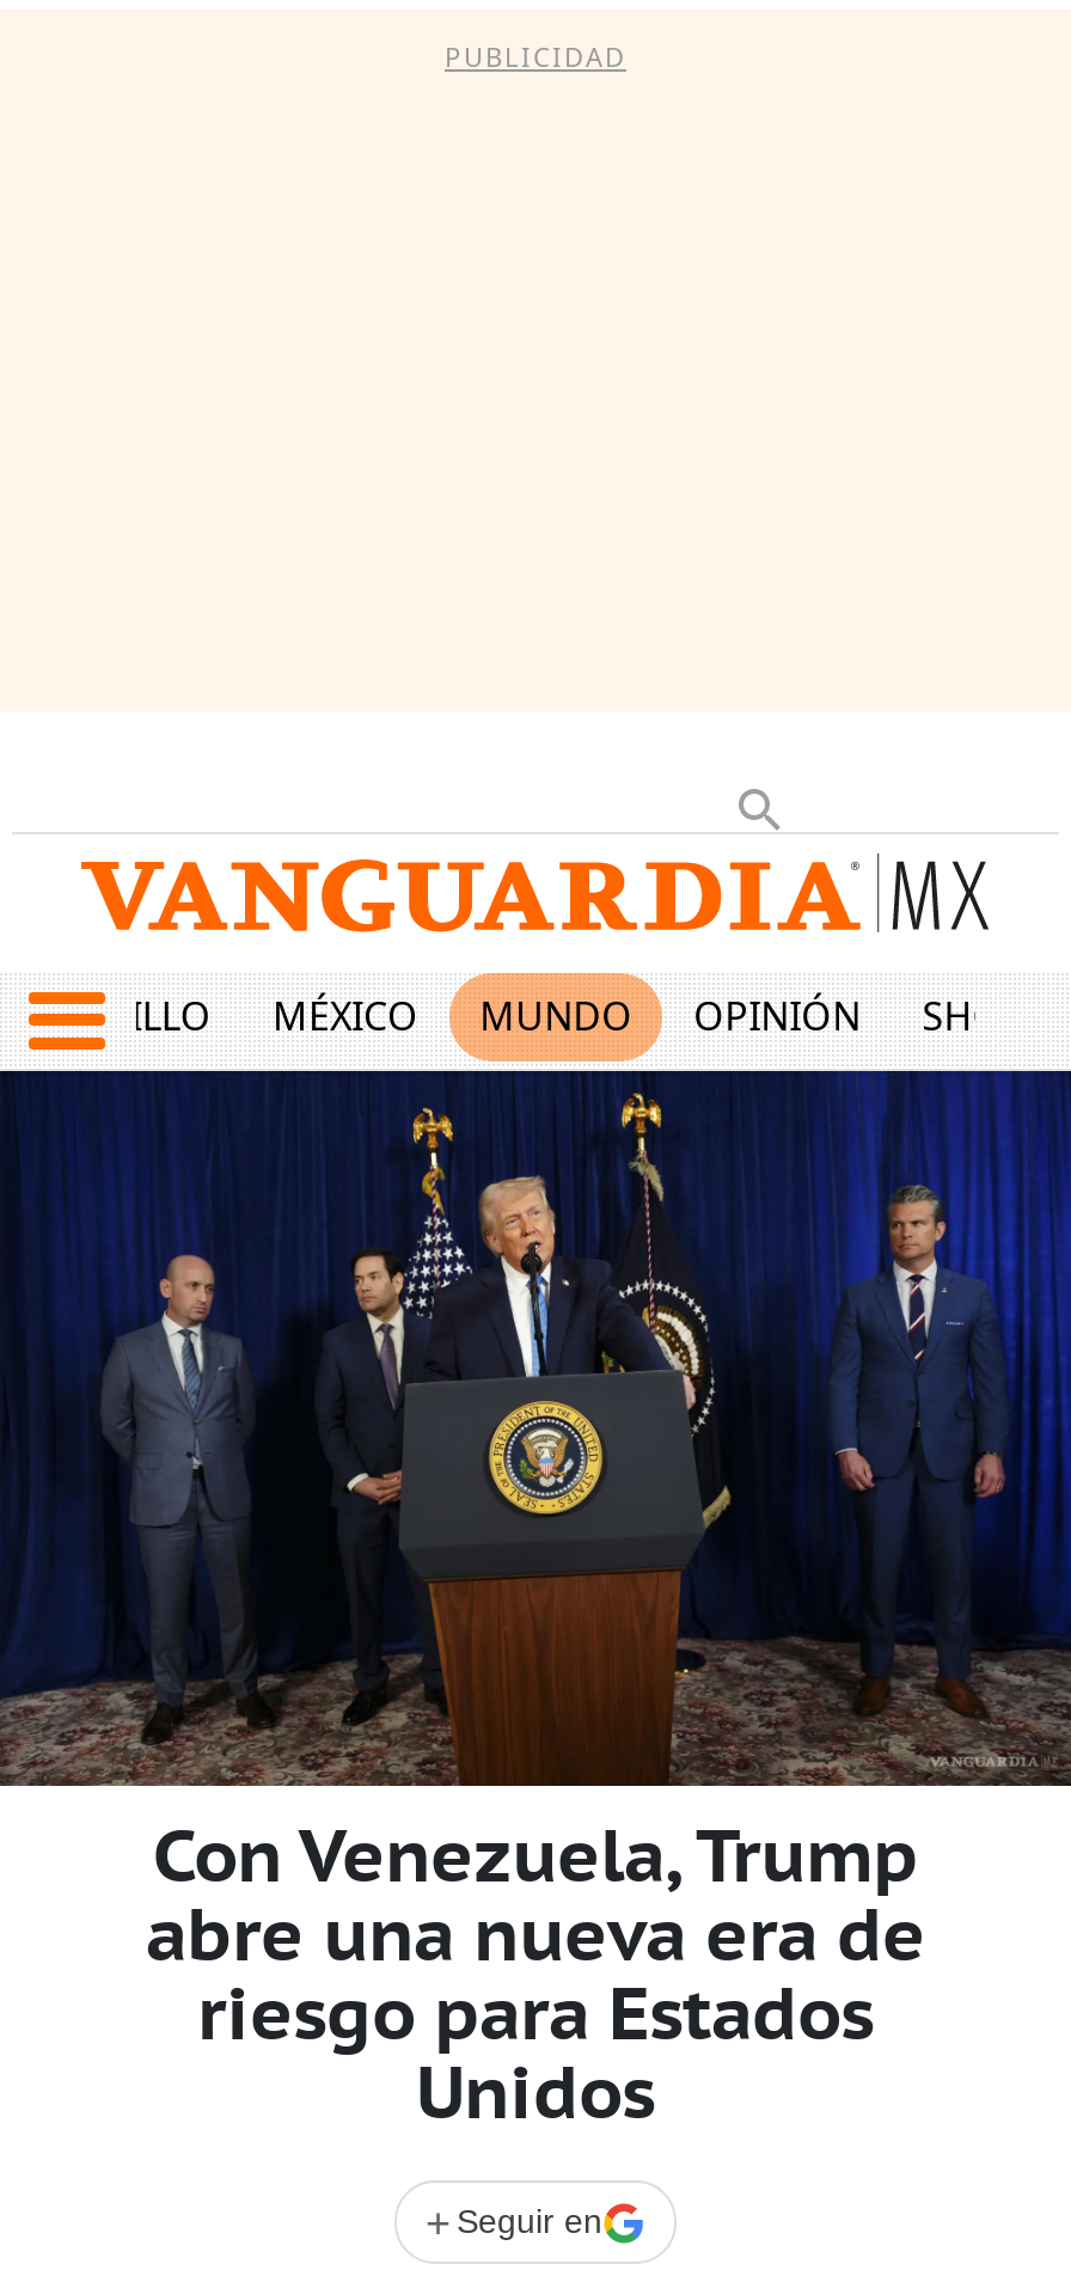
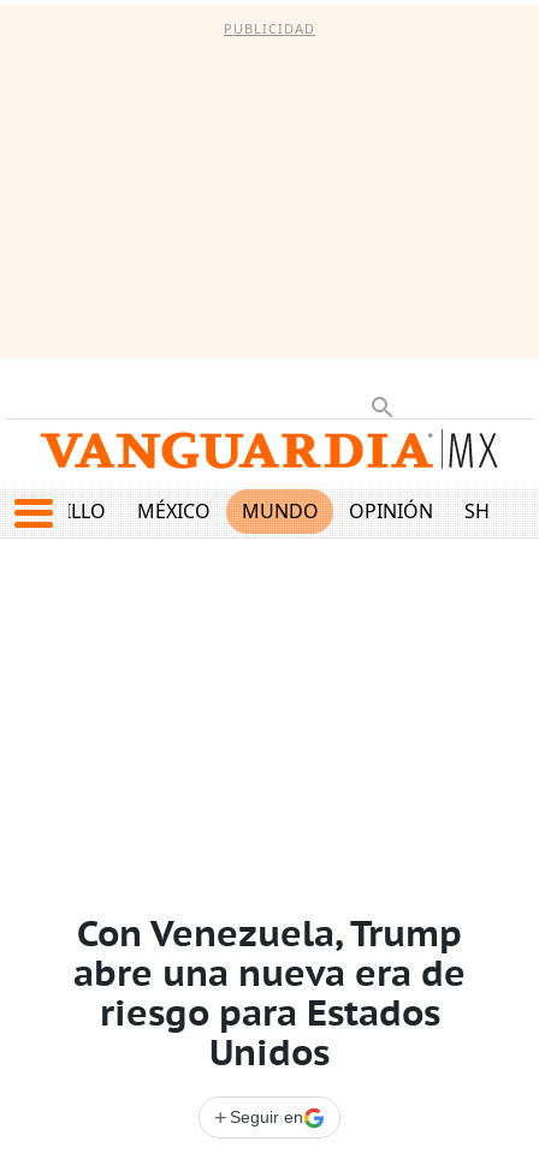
[7,1069,1064,1788] [image] -> none

